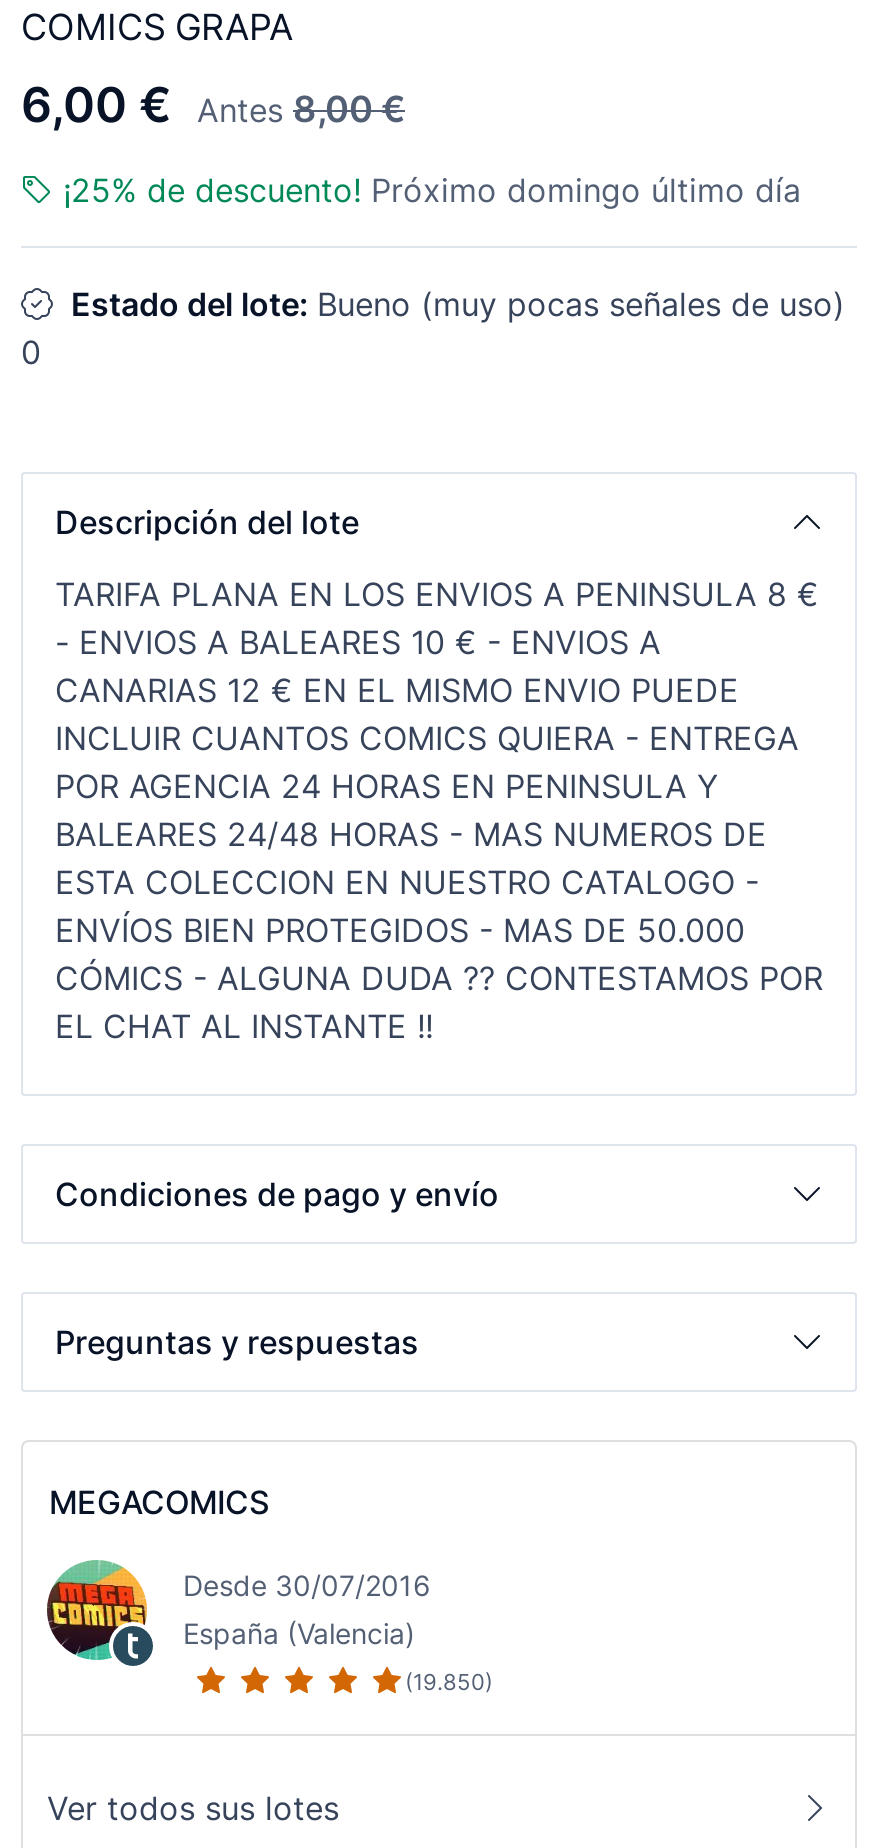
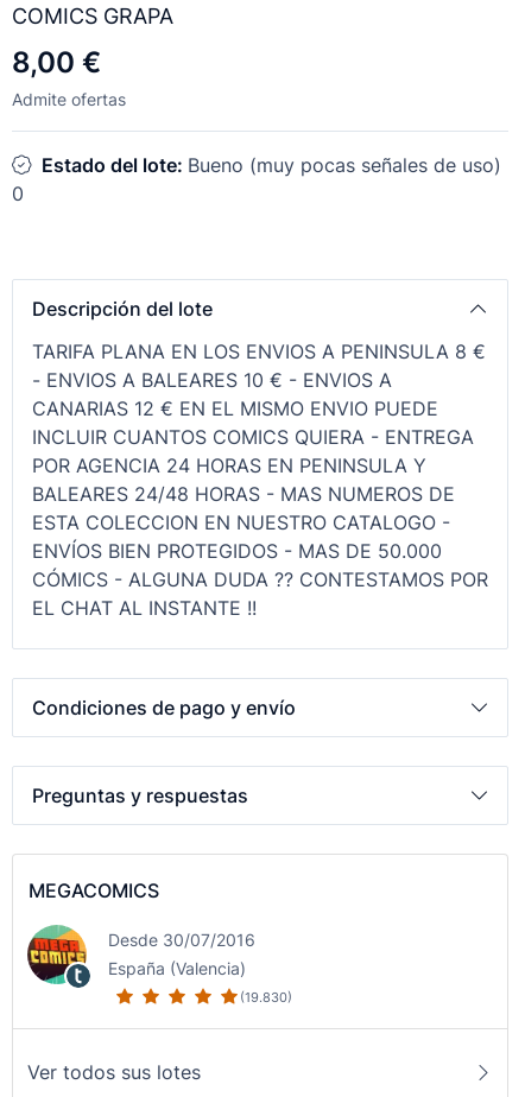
[21,77,801,211] 6,00 € | Antes 8,00 € | ¡25% de descuento! Próximo domingo último día -> [12,45,126,110] 8,00 € | Admite ofertas
[405,1668,493,1696] (19.850) -> [240,989,292,1006] (19.830)

